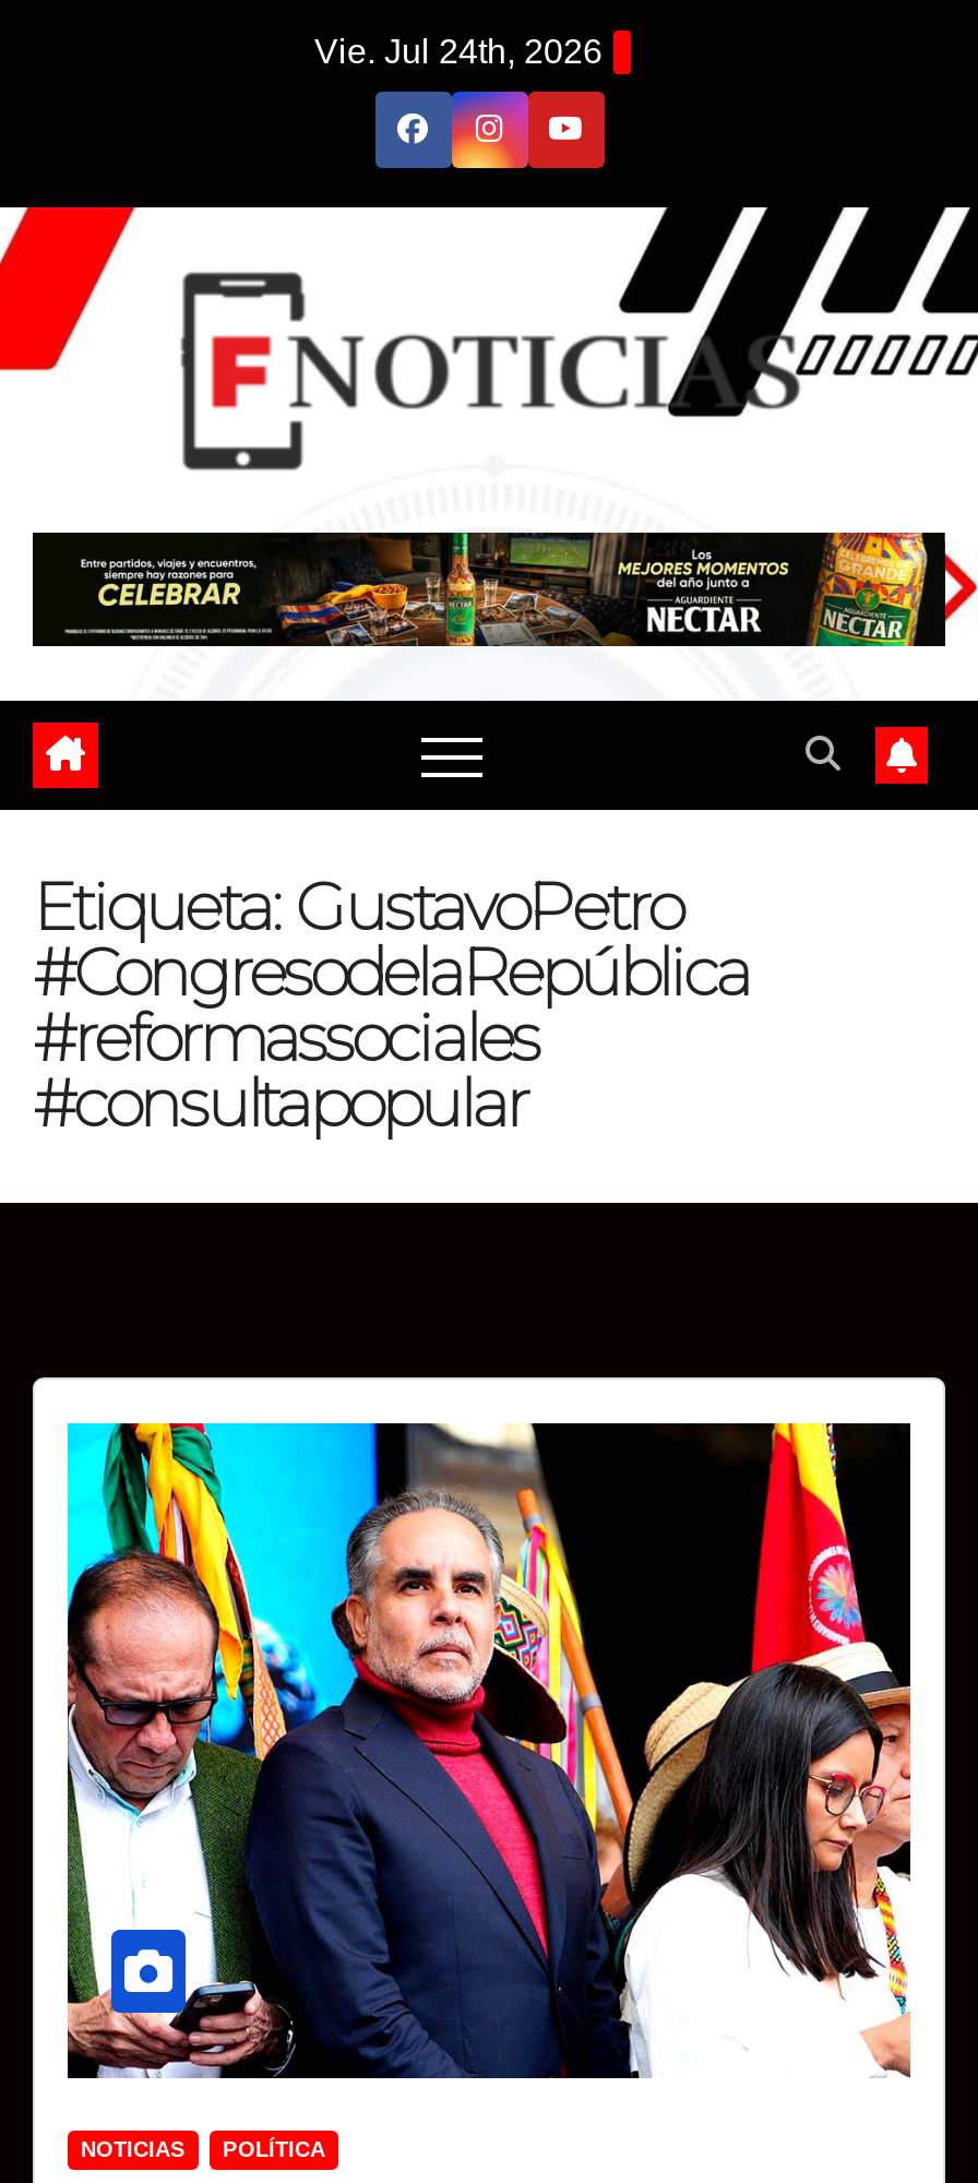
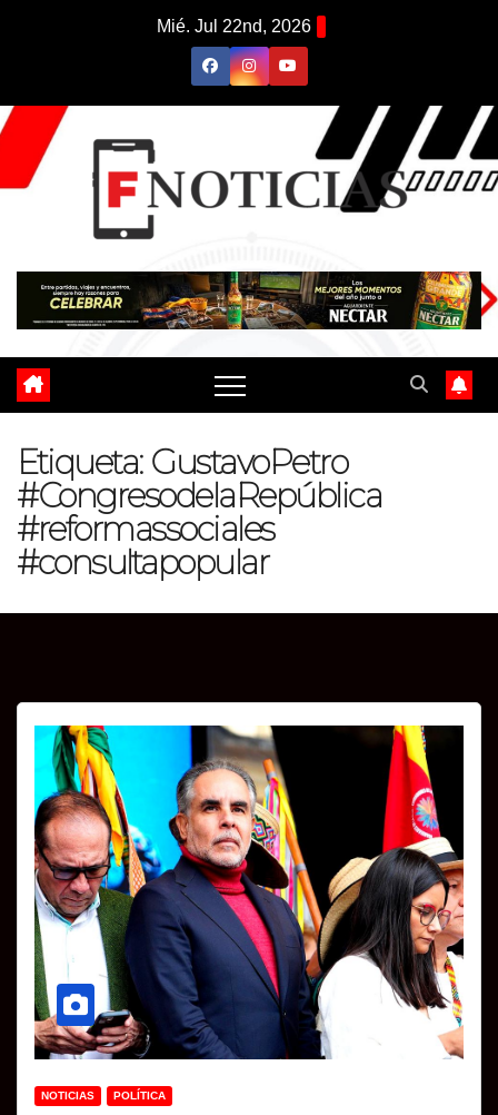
[314,33,603,70] Vie. Jul 24th, 2026 -> [156,17,311,36] Mié. Jul 22nd, 2026

